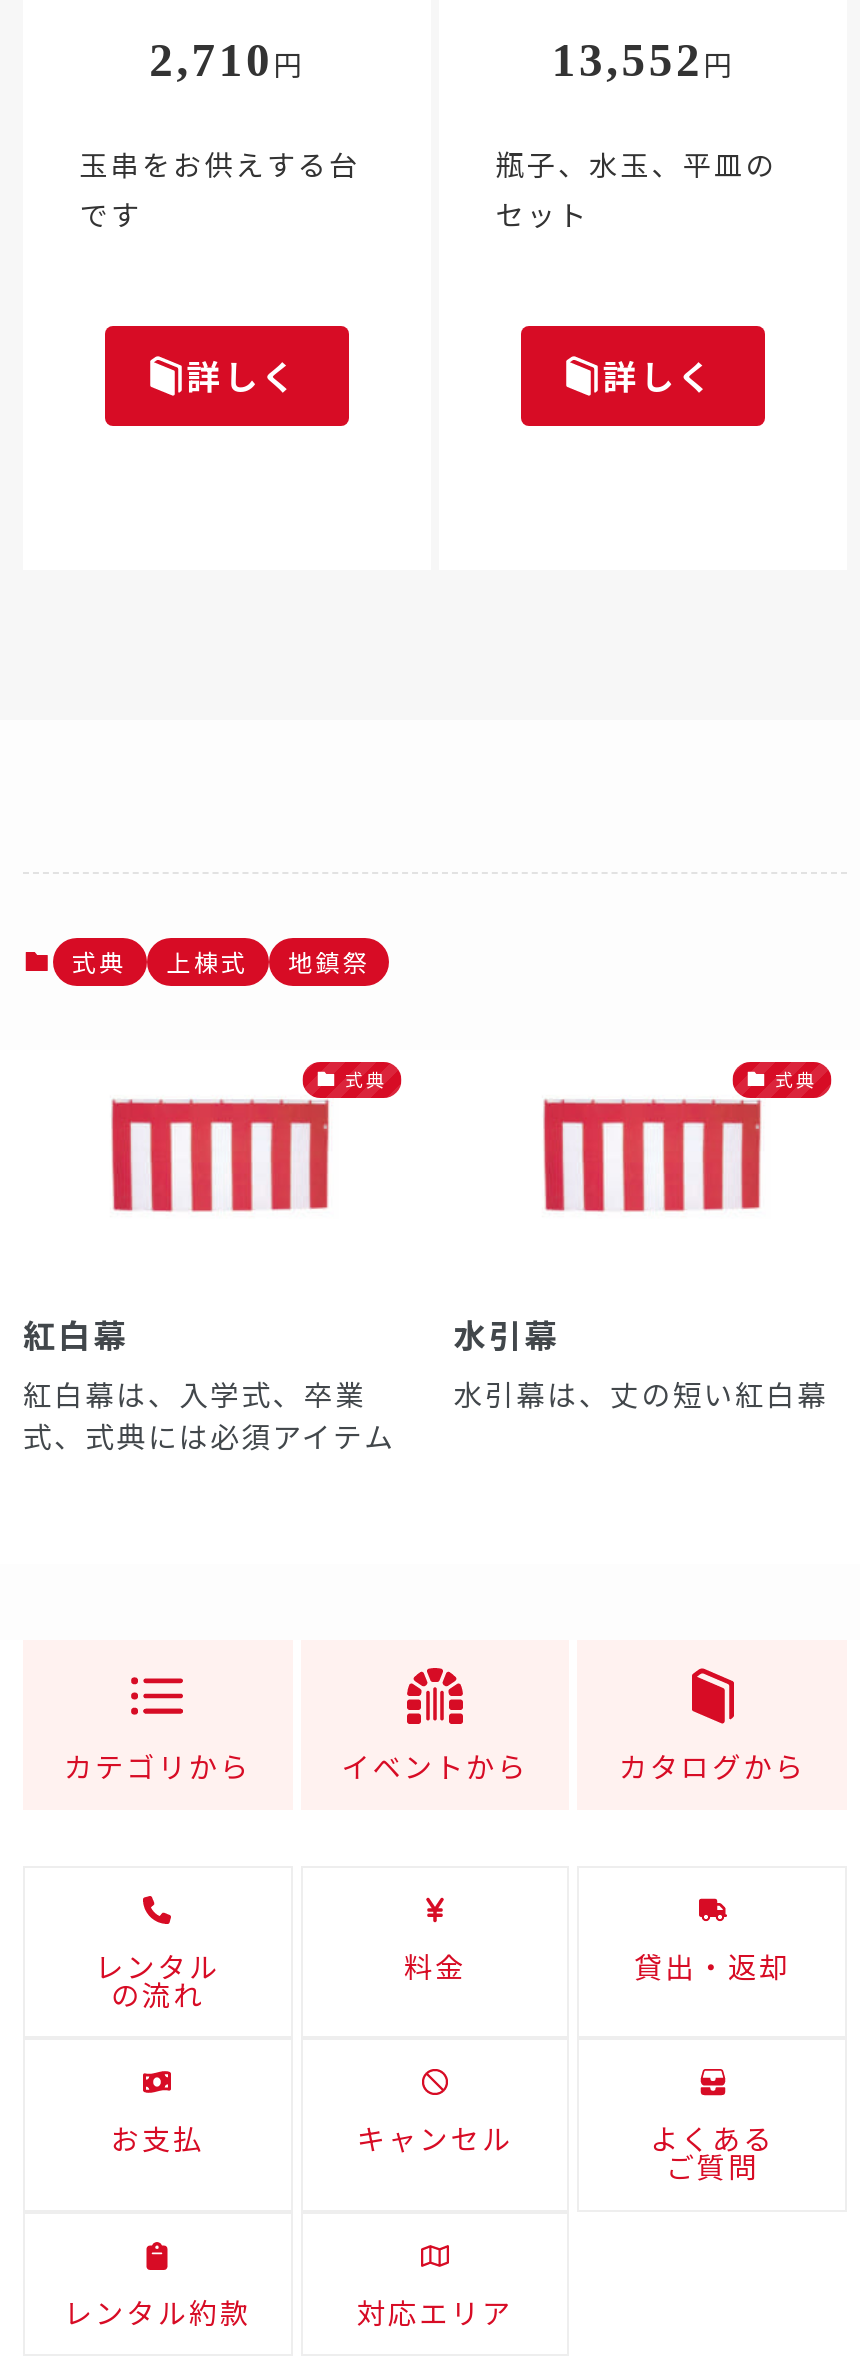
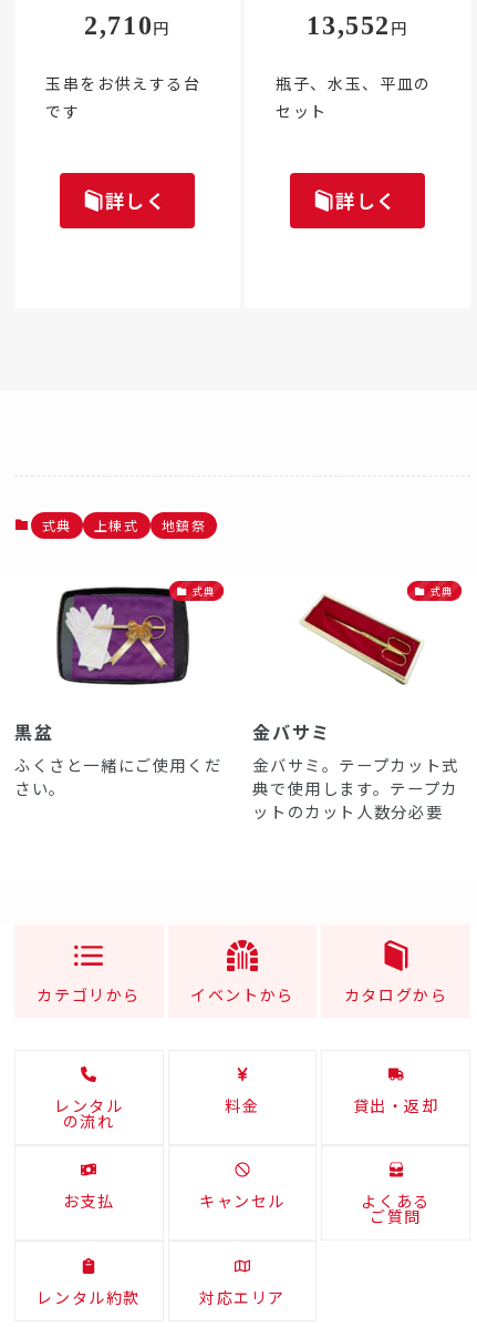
[99,1074,337,1214] [image] -> [55,586,190,686] [image]
[541,1080,765,1214] [image] -> [301,590,425,685] [image]
[23,1309,396,1455] 紅白幕 | 紅白幕は、入学式、卒業 | 式、式典には必須アイテム -> [14,718,222,799] 黒盆 | ふくさと一緒にご使用くだ | さい。
[454,1309,829,1413] 水引幕 | 水引幕は、丈の短い紅白幕 -> [253,718,459,822] 金バサミ | 金バサミ。テープカット式 | 典で使用します。テープカ | ットのカット人数分必要

